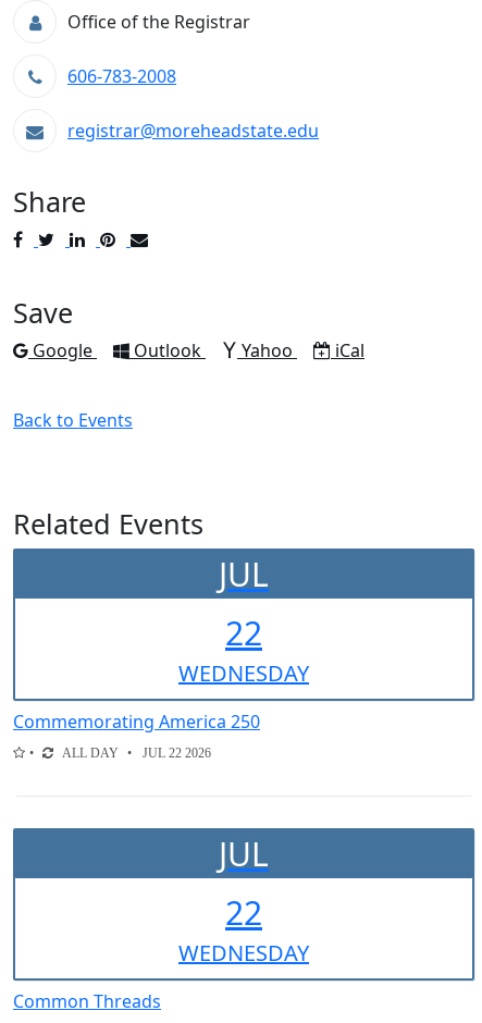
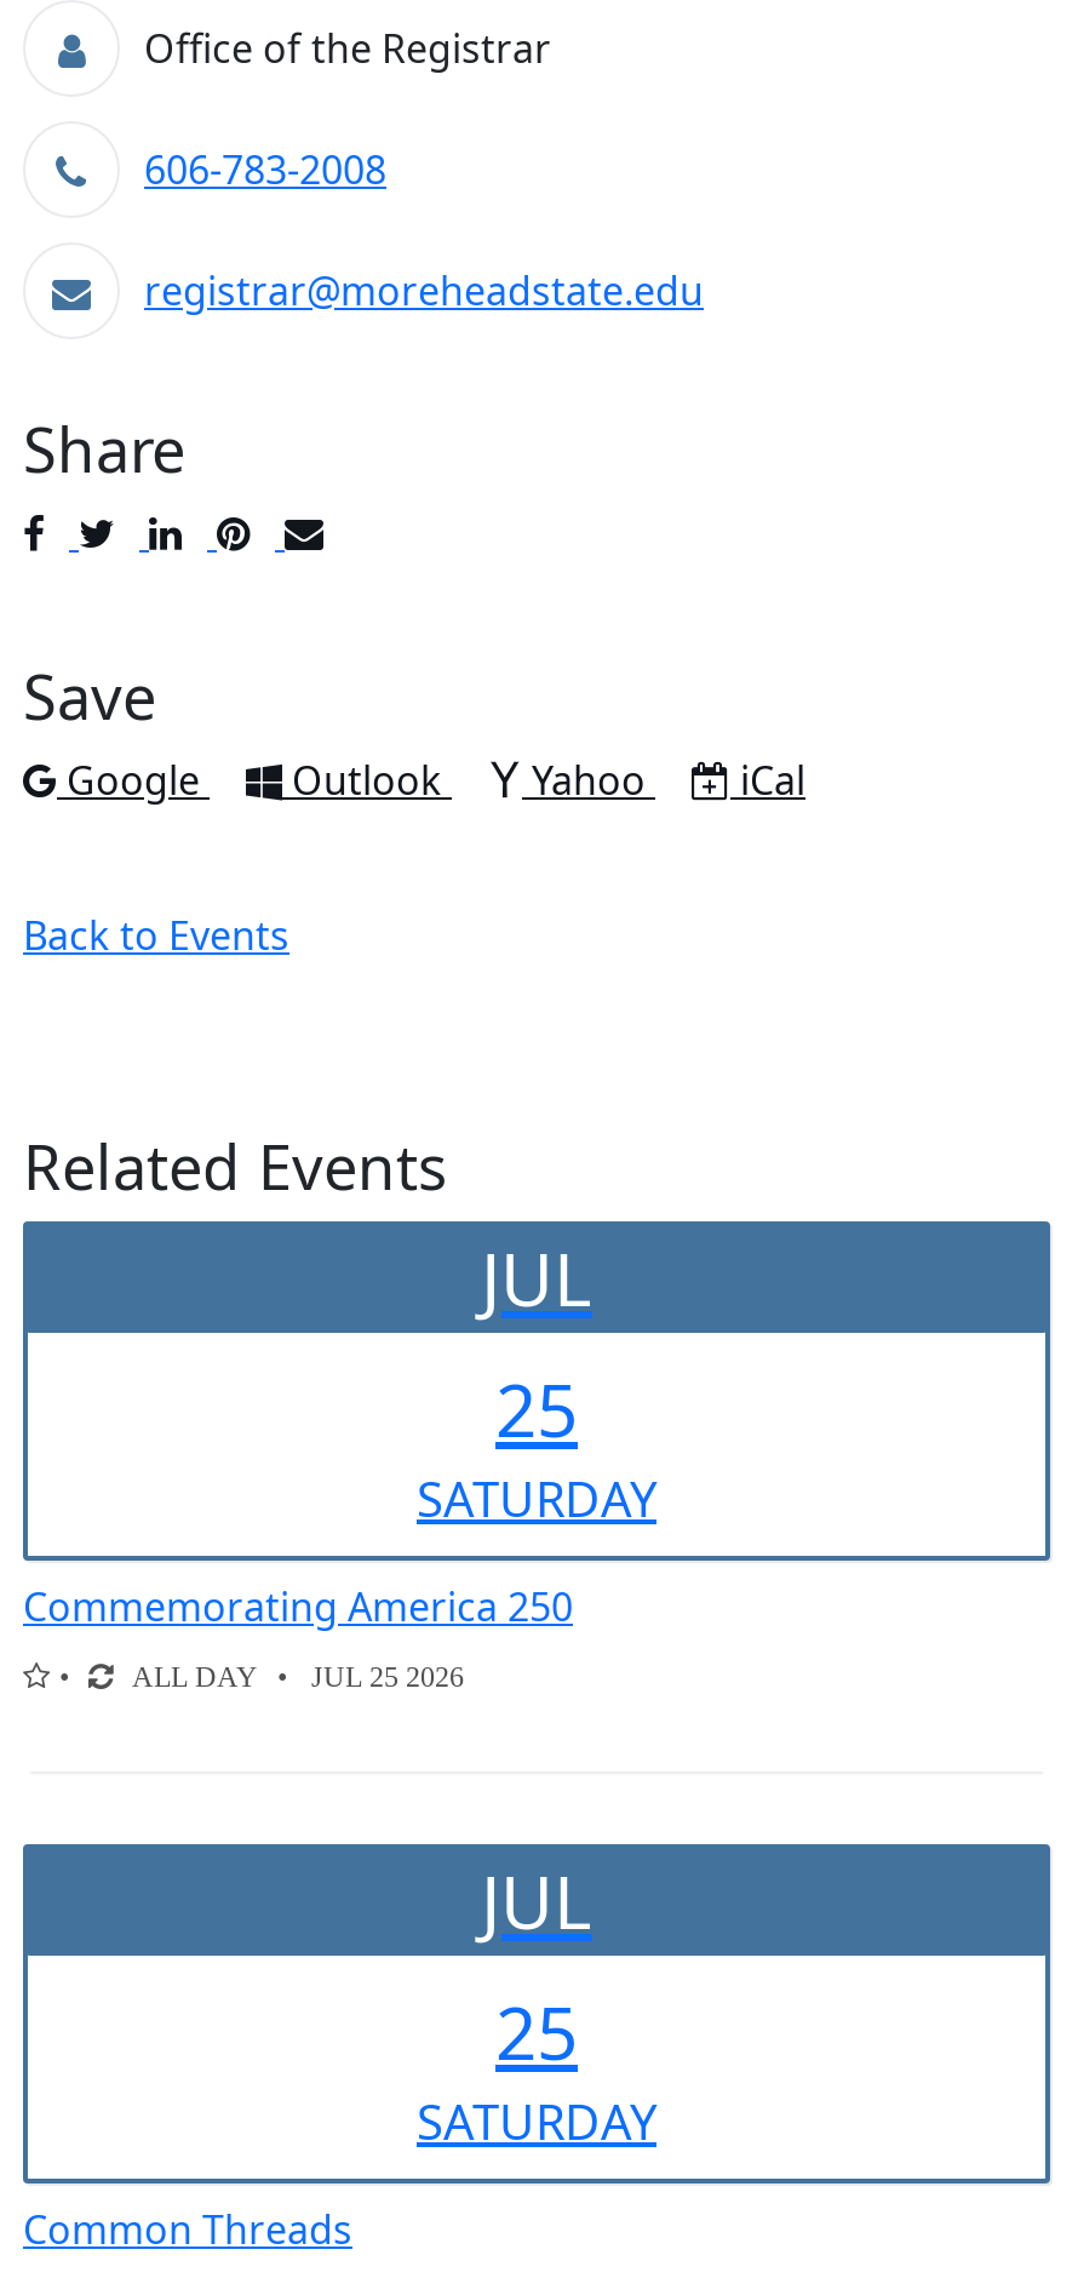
[178,610,309,688] 22 | WEDNESDAY -> [417,1359,656,1531] 25 | SATURDAY
[62,746,211,761] ALL DAY JUL 22 2026 -> [132,1661,464,1695] ALL DAY JUL 25 2026
[178,890,309,967] 22 | WEDNESDAY -> [417,1982,656,2154] 25 | SATURDAY

